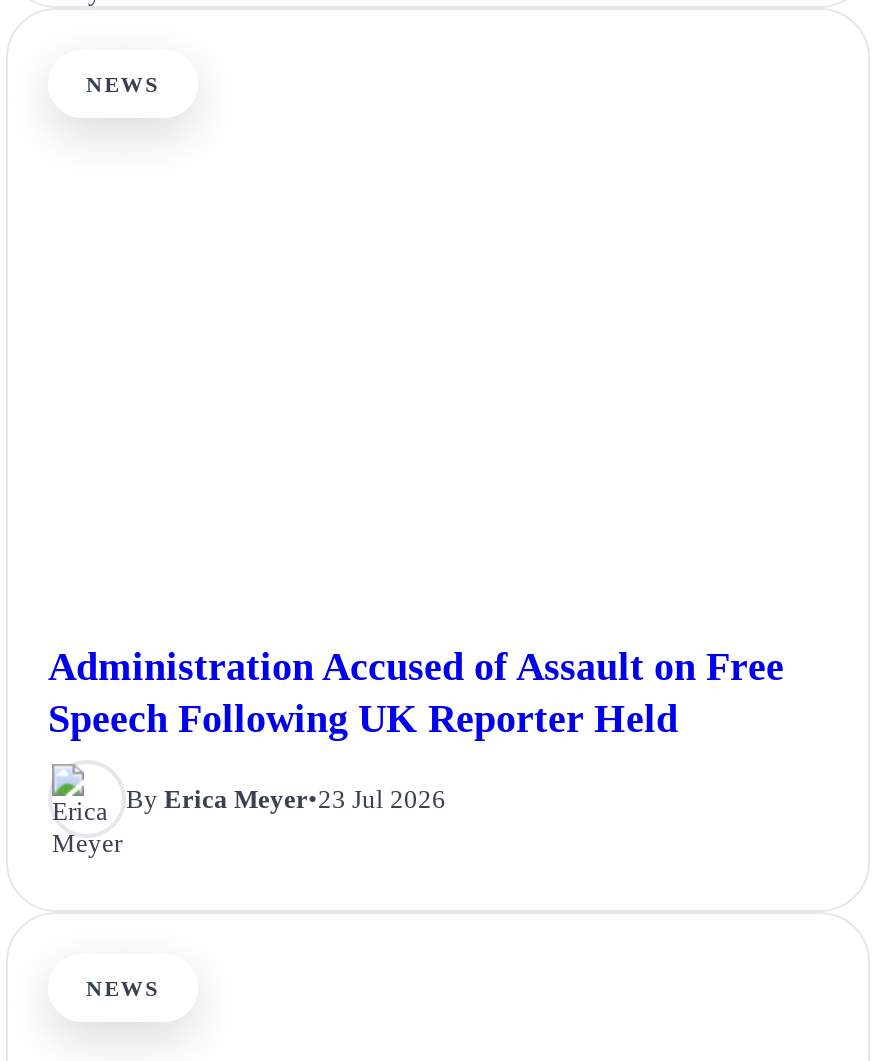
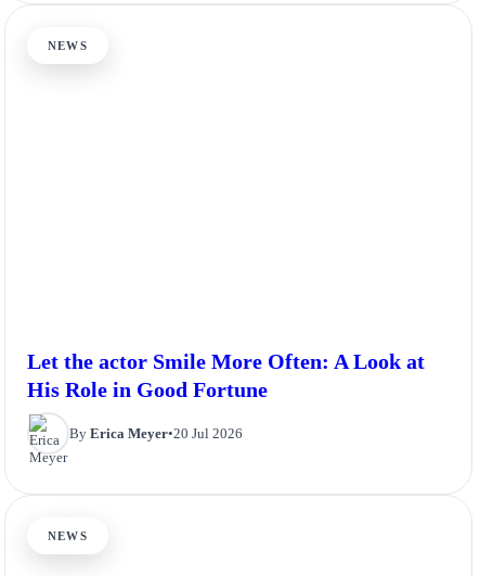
[48,644,784,740] Administration Accused of Assault on Free | Speech Following UK Reporter Held -> [27,350,425,402] Let the actor Smile More Often: A Look at | His Role in Good Fortune
[126,783,446,813] By Erica Meyer•23 Jul 2026 -> [69,425,243,441] By Erica Meyer•20 Jul 2026

